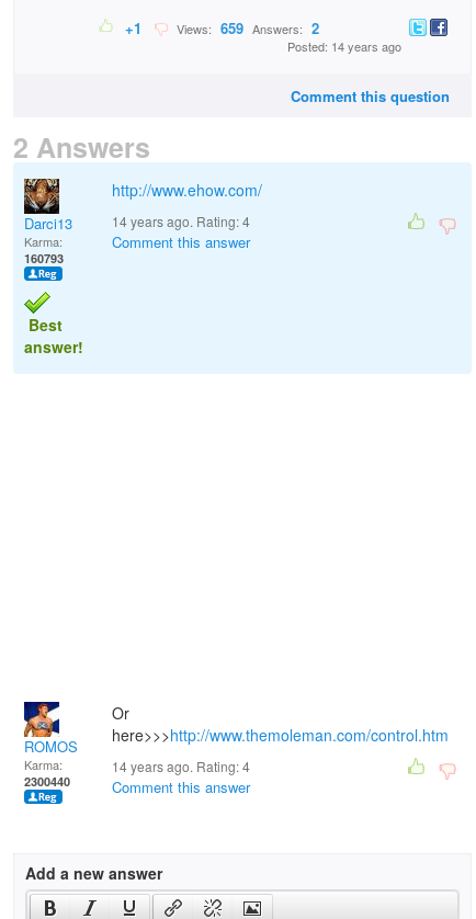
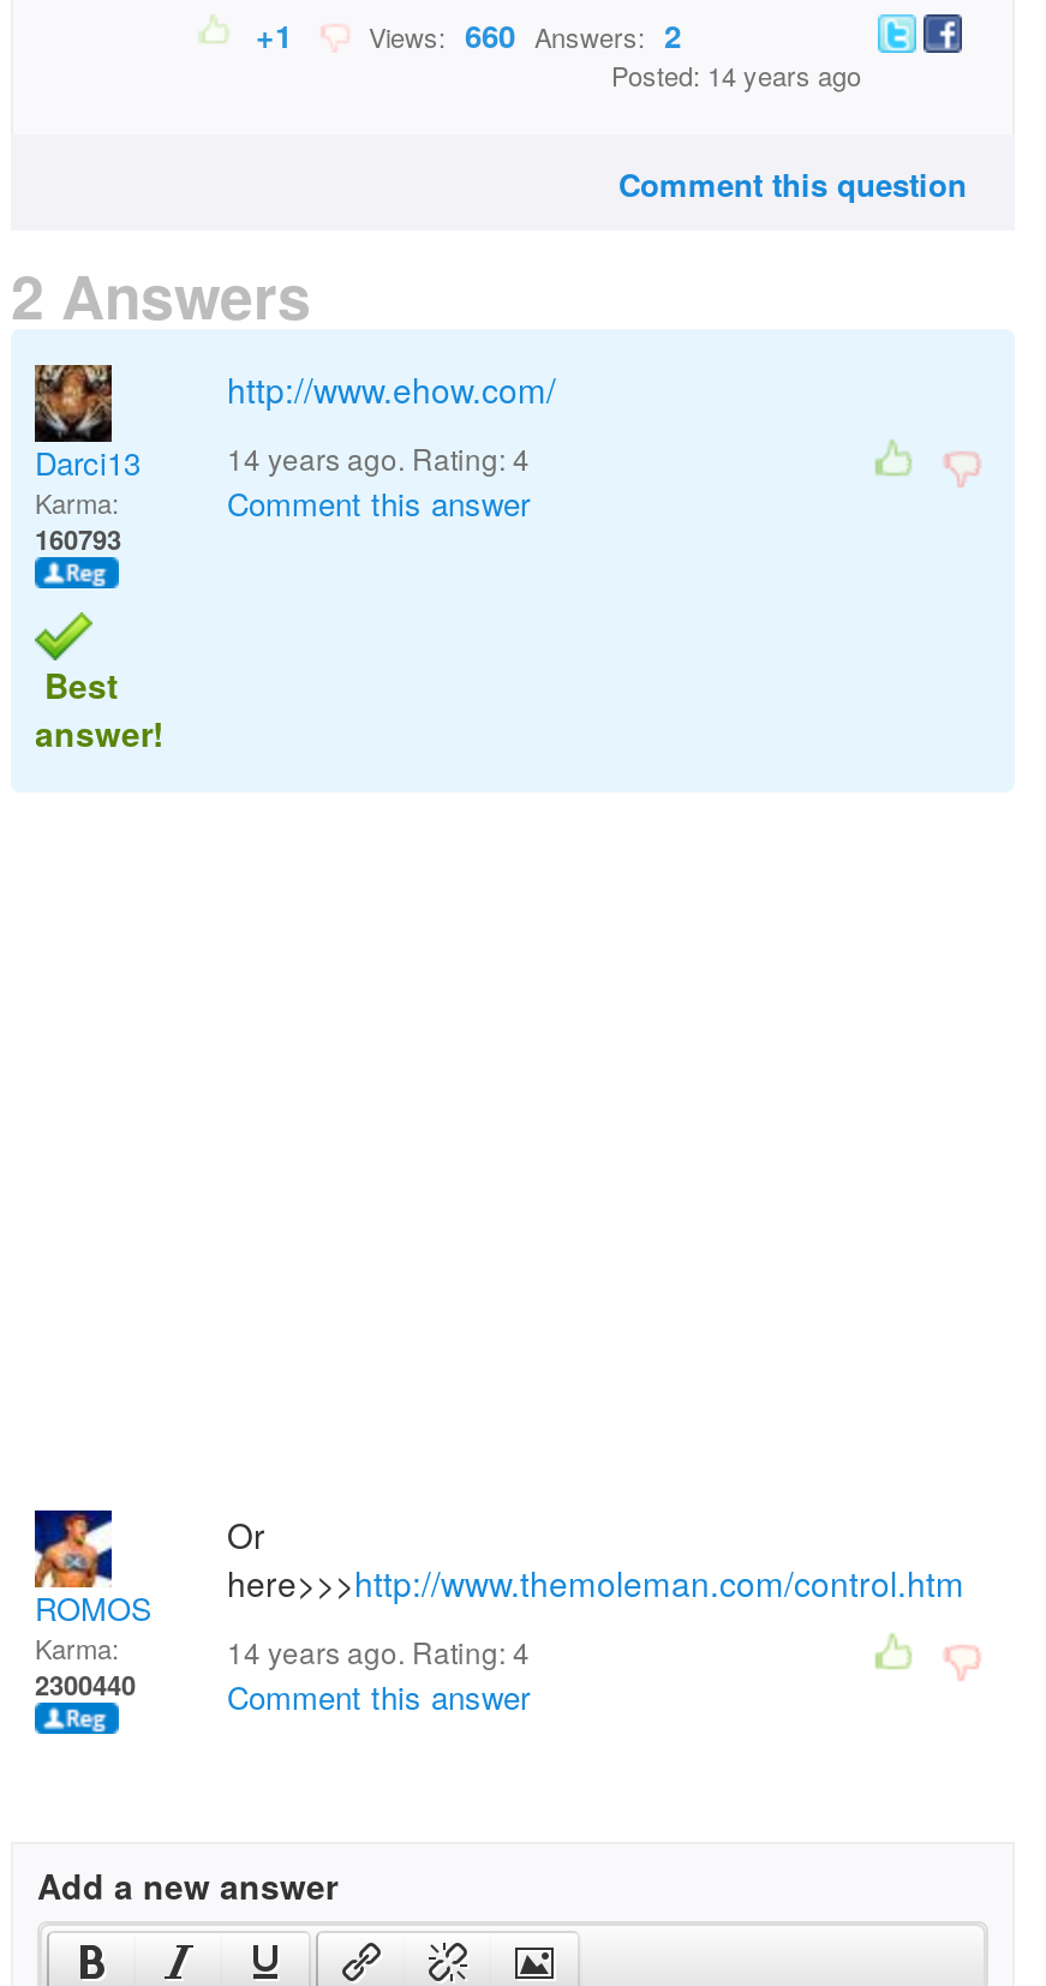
[170,18,319,38] Views: 659 Answers: 2 -> [354,12,681,58] Views: 660 Answers: 2

